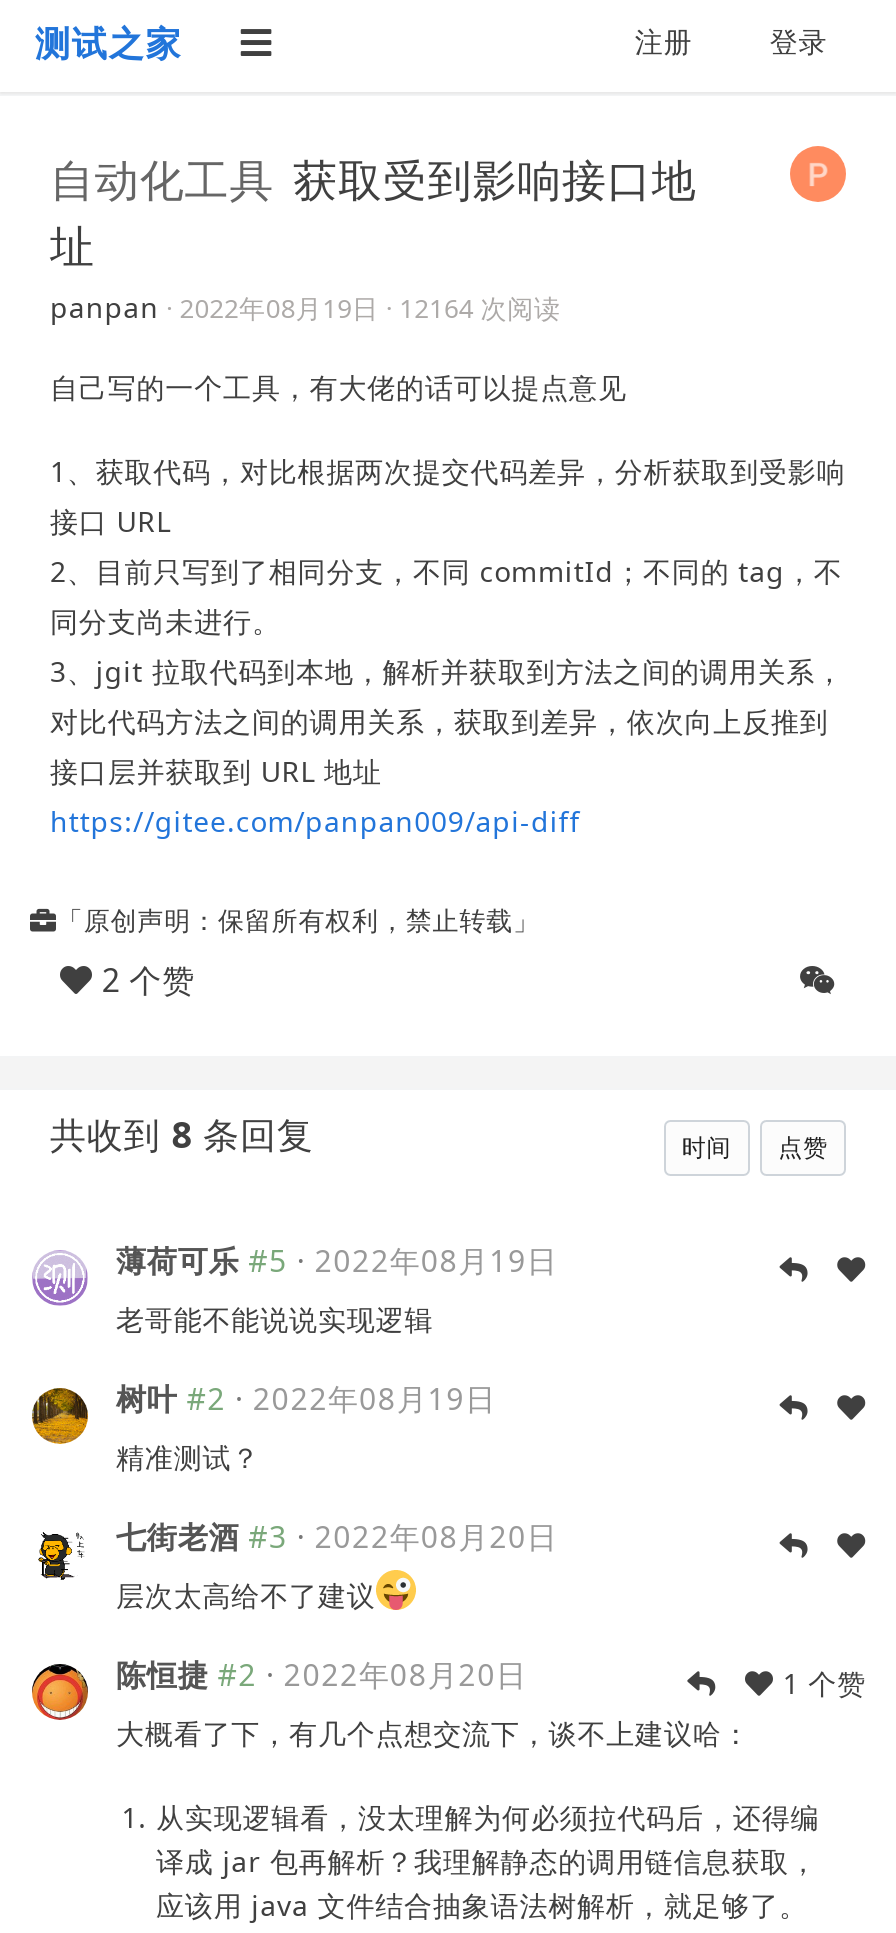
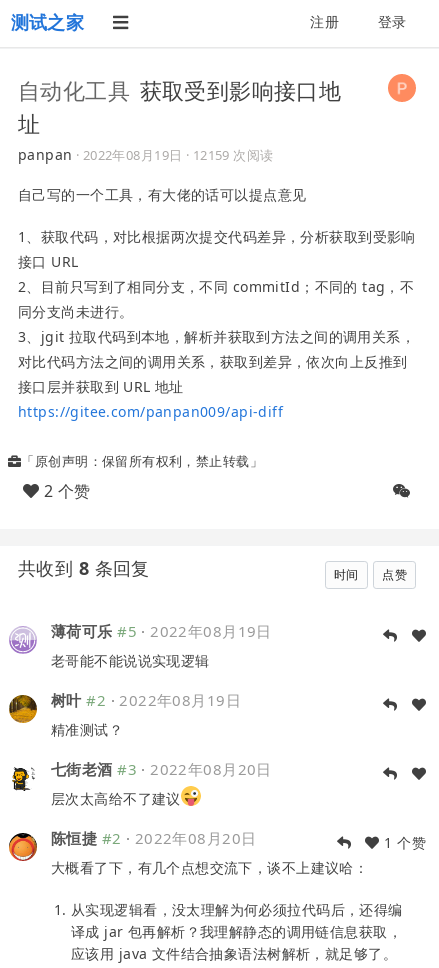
[50,288,561,326] panpan · 2022年08月19日 · 12164 次阅读 -> [18,145,273,164] panpan · 2022年08月19日 · 12159 次阅读

